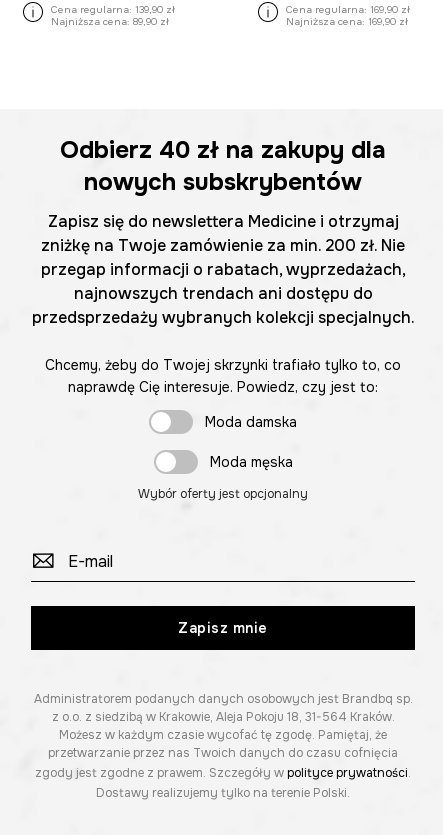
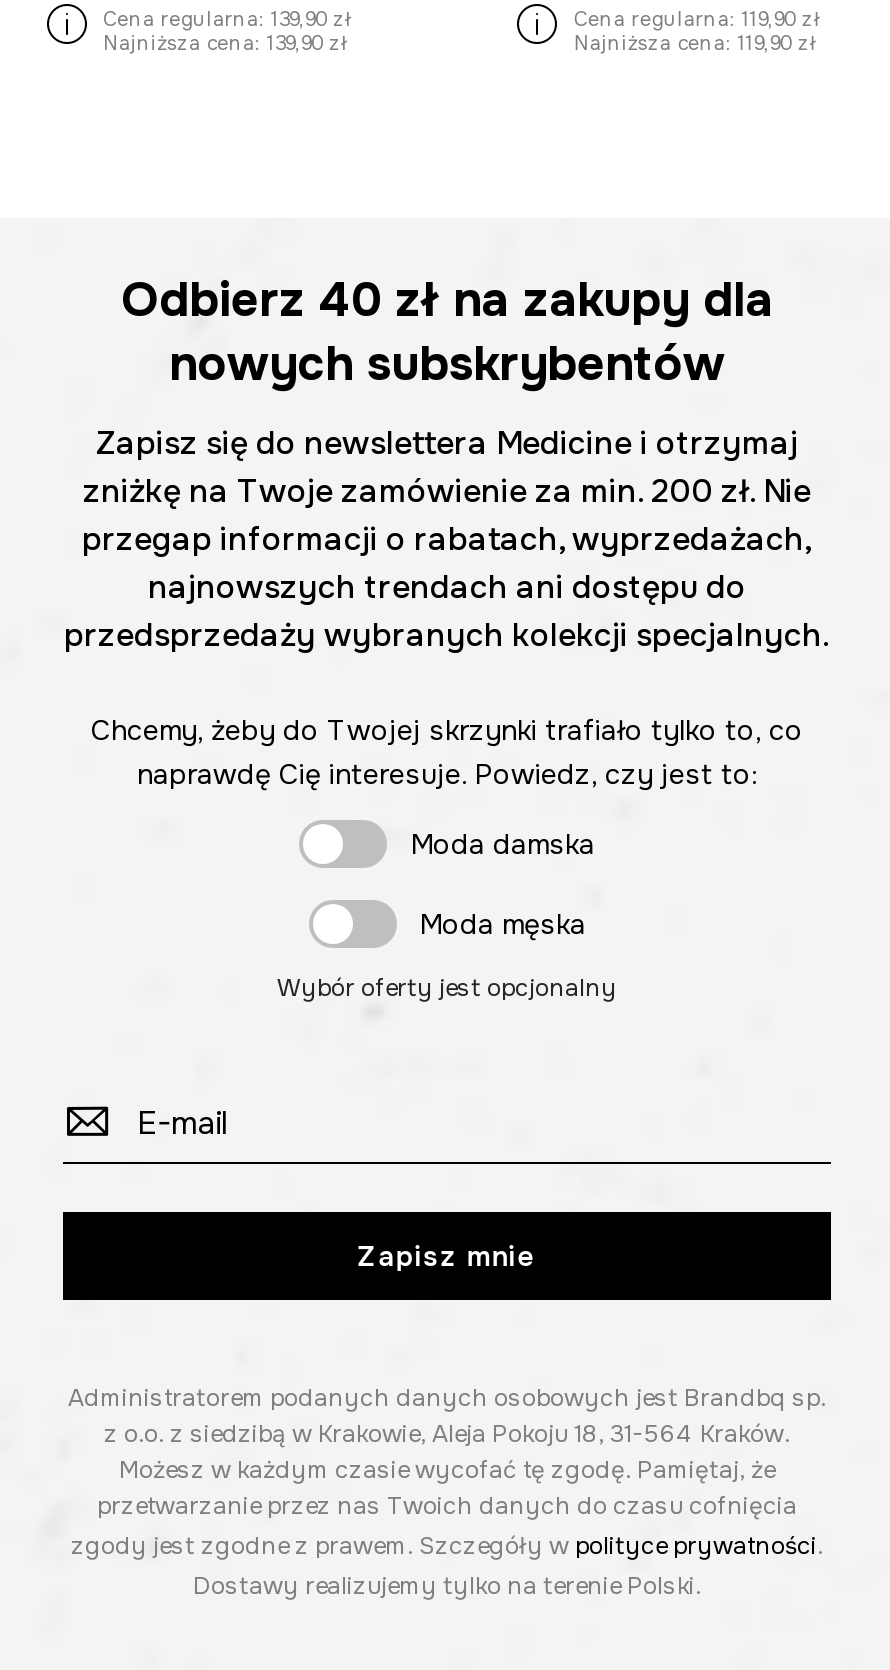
[286,3,410,16] Cena regularna: 169,90 zł -> [574,5,820,31] Cena regularna: 119,90 zł
[51,15,169,28] Najniższa cena: 89,90 zł -> [103,29,347,55] Najniższa cena: 139,90 zł
[286,15,408,28] Najniższa cena: 169,90 zł -> [574,29,816,55] Najniższa cena: 119,90 zł

